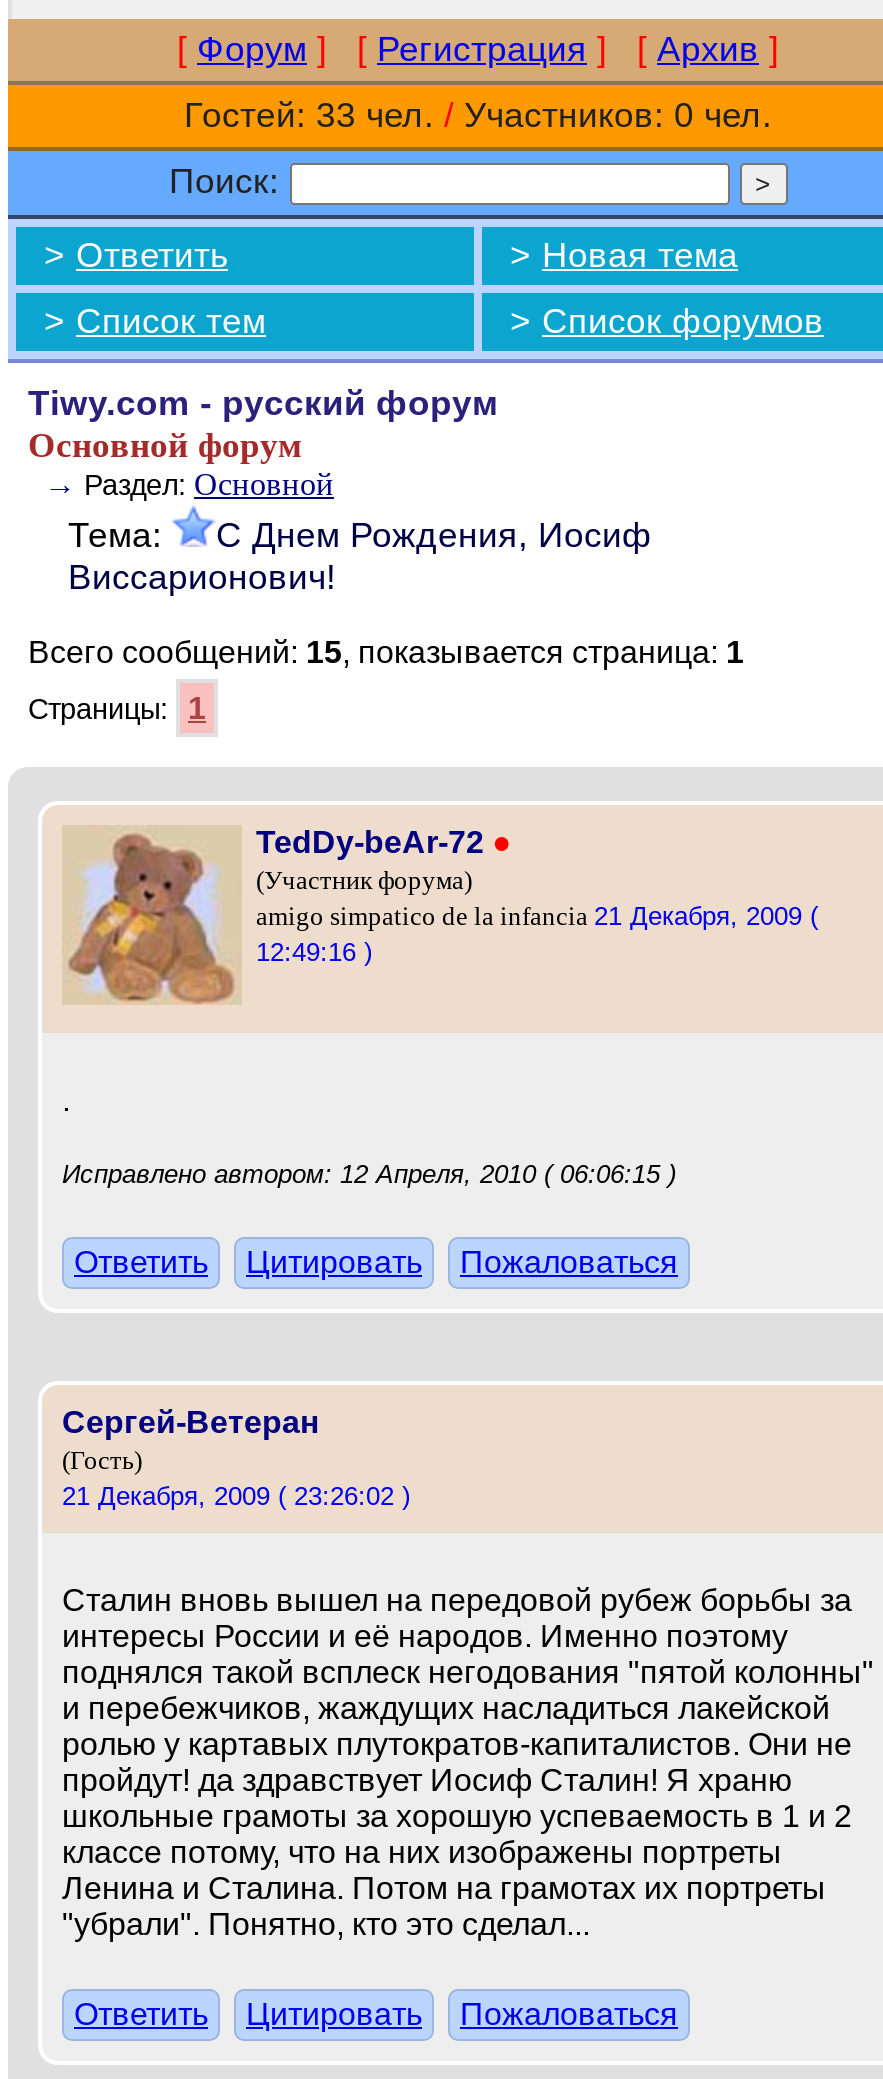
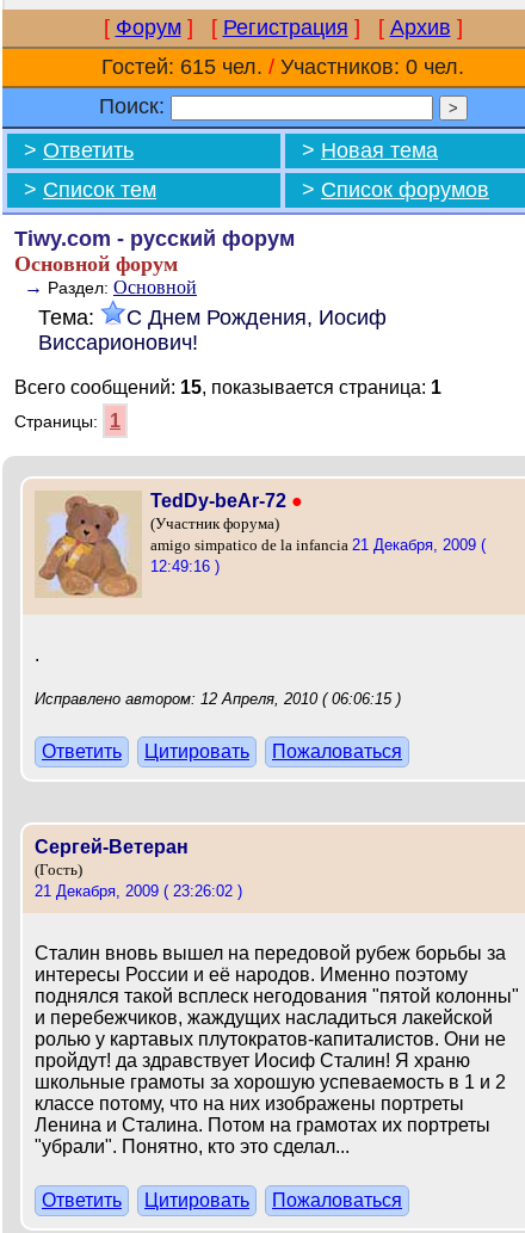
[184,95,772,135] Гостей: 33 чел. / Участников: 0 чел. -> [101,55,464,79] Гостей: 615 чел. / Участников: 0 чел.

